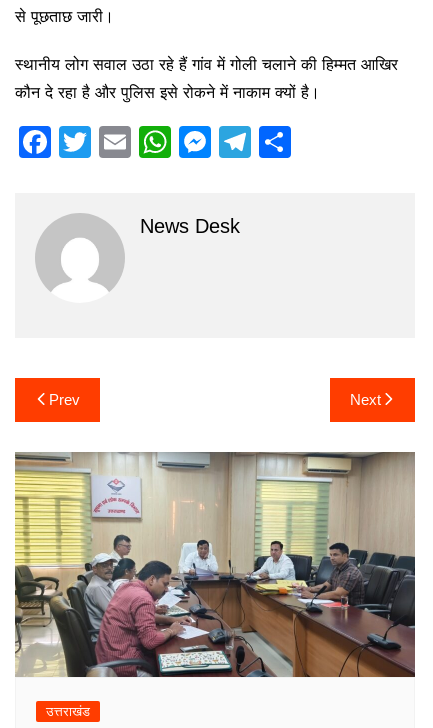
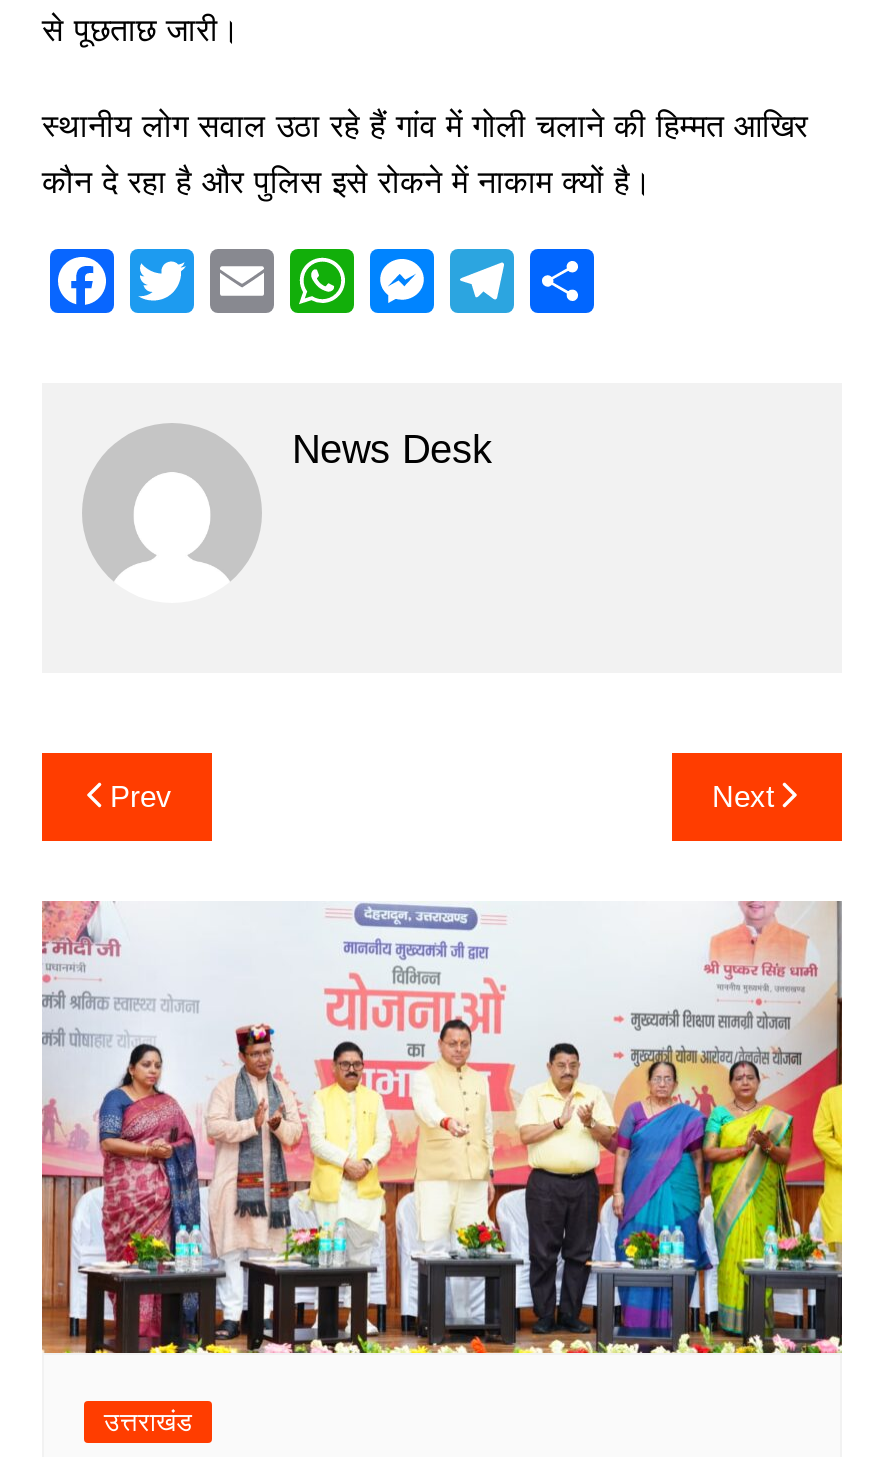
[14,451,416,678] [image] -> [40,901,844,1355] [image]

